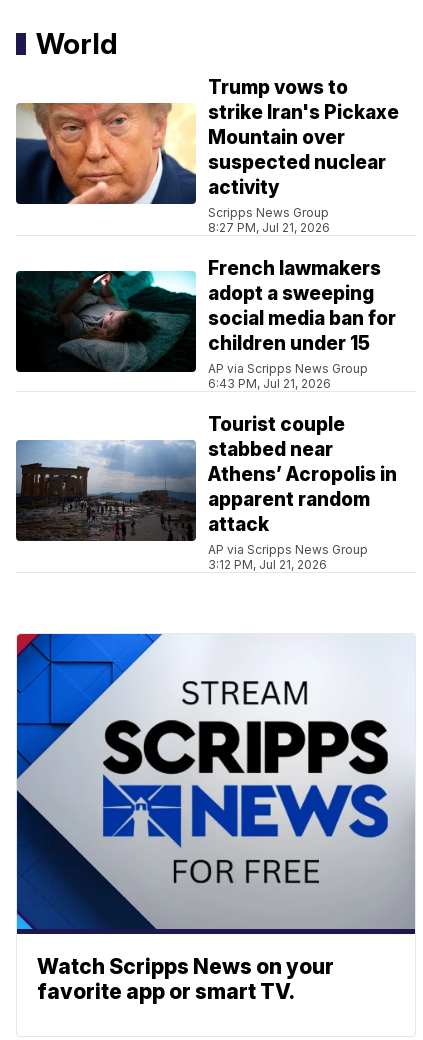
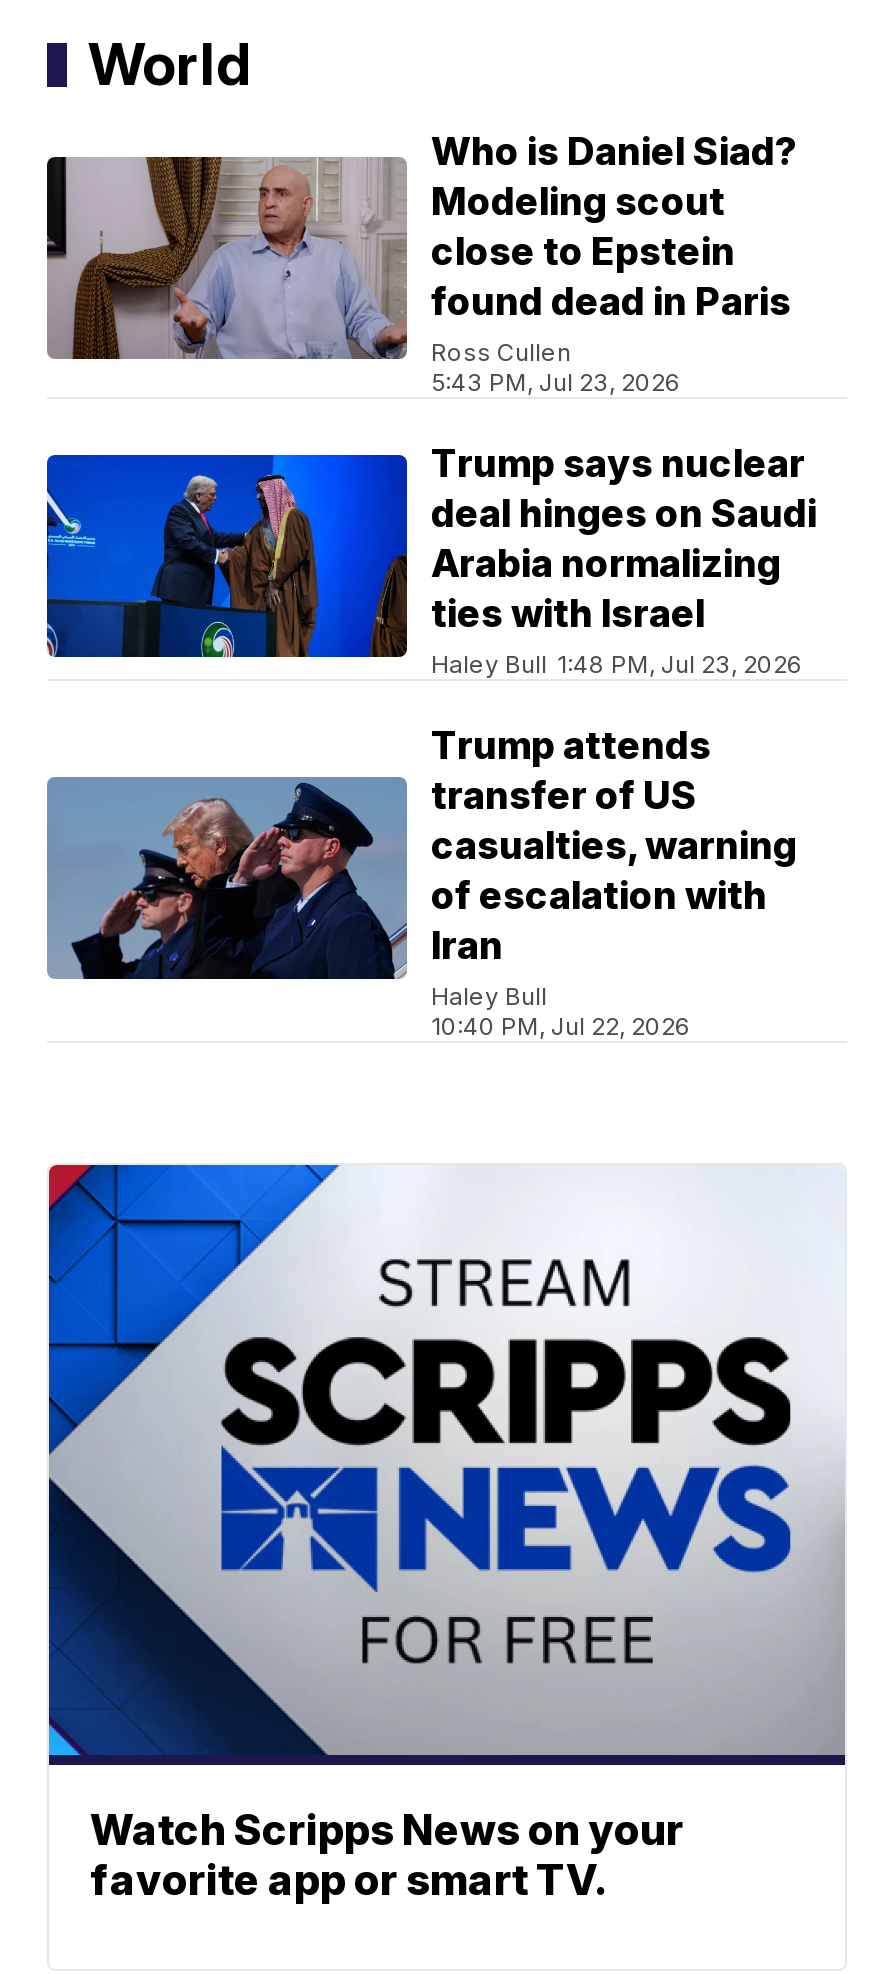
[16,76,399,235] [image] | Trump vows to | strike Iran's Pickaxe | Mountain over | suspected nuclear | activity | Scripps News Group | 8:27 PM, Jul 21, 2026 -> [47,130,797,398] [image] | Who is Daniel Siad? | Modeling scout | close to Epstein | found dead in Paris | Ross Cullen | 5:43 PM, Jul 23, 2026
[15,257,396,391] [image] | French lawmakers | adopt a sweeping | social media ban for | children under 15 | AP via Scripps News Group | 6:43 PM, Jul 21, 2026 -> [45,442,817,680] [image] | Trump says nuclear | deal hinges on Saudi | Arabia normalizing | ties with Israel | Haley Bull 1:48 PM, Jul 23, 2026
[16,413,397,572] [image] | Tourist couple | stabbed near | Athens’ Acropolis in | apparent random | attack | AP via Scripps News Group | 3:12 PM, Jul 21, 2026 -> [49,724,797,1042] [image] | Trump attends | transfer of US | casualties, warning | of escalation with | Iran | Haley Bull | 10:40 PM, Jul 22, 2026

